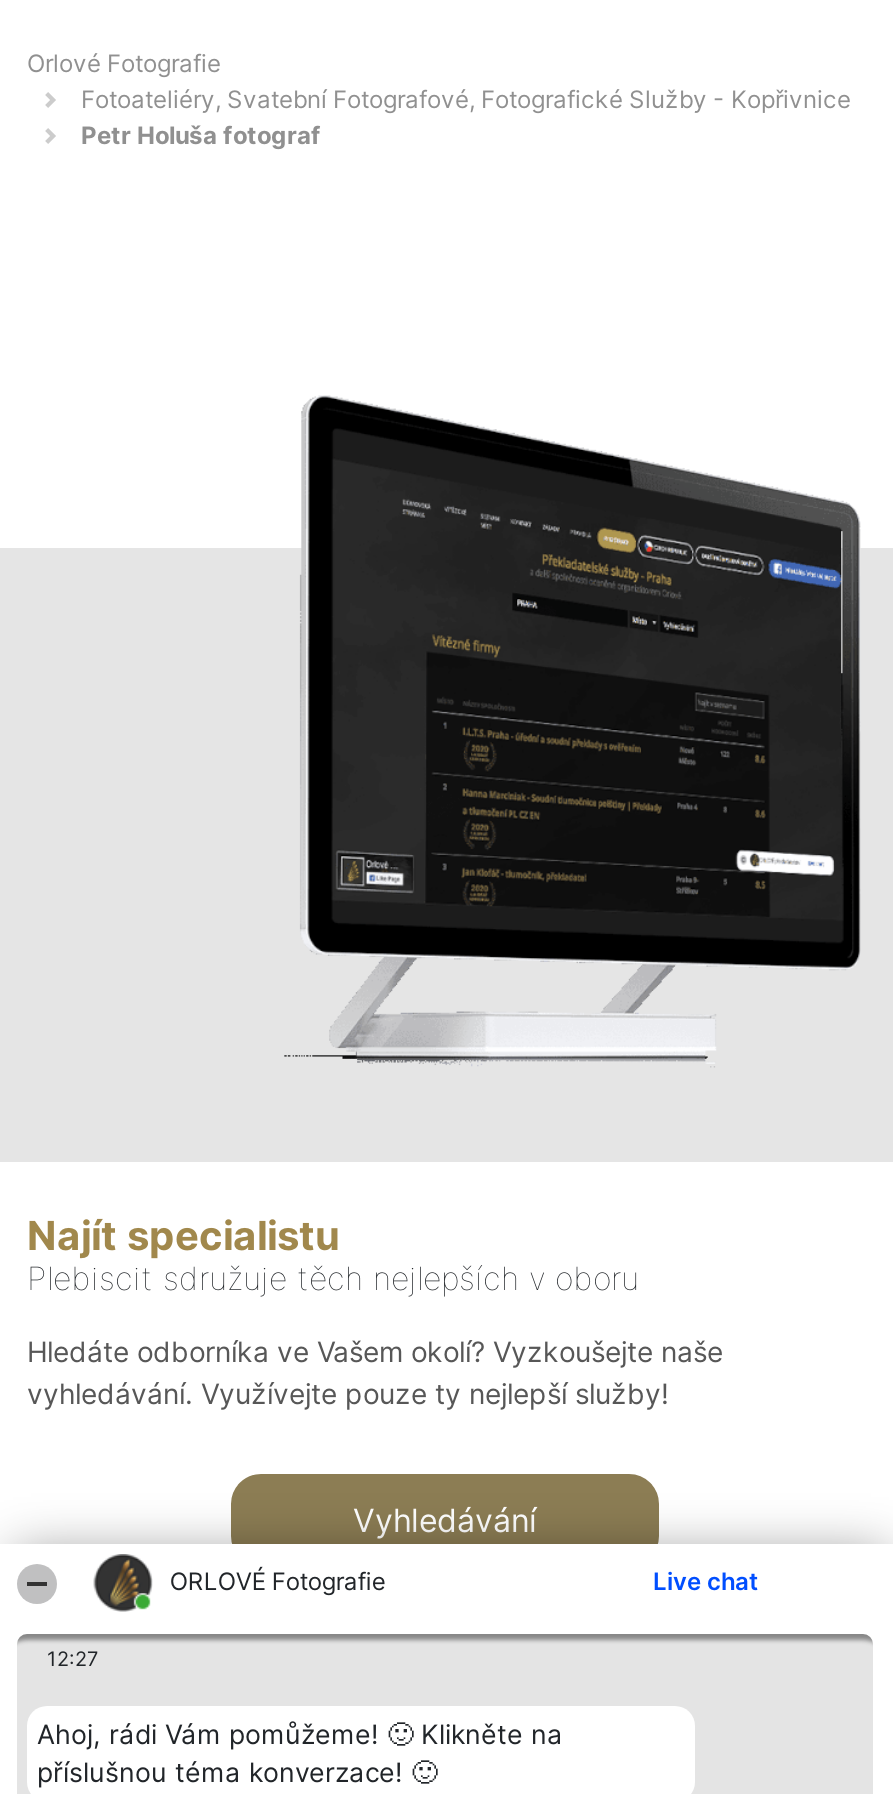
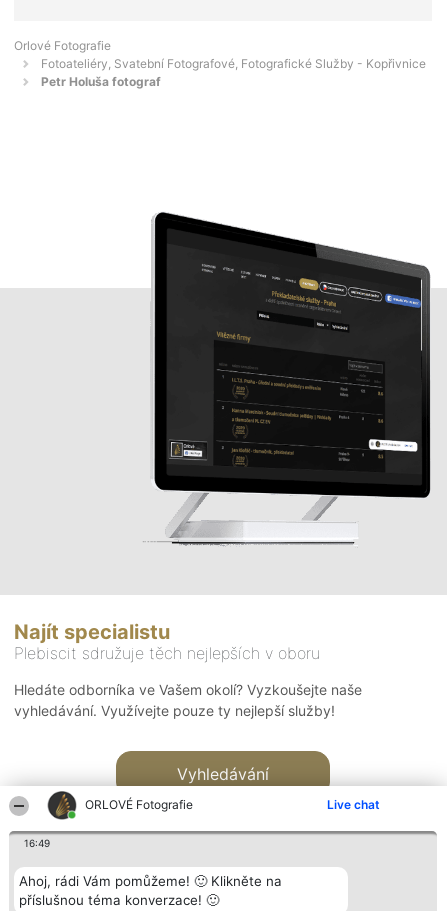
[47,1646,99,1670] 12:27 -> [24,837,50,849] 16:49

